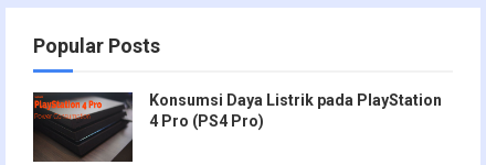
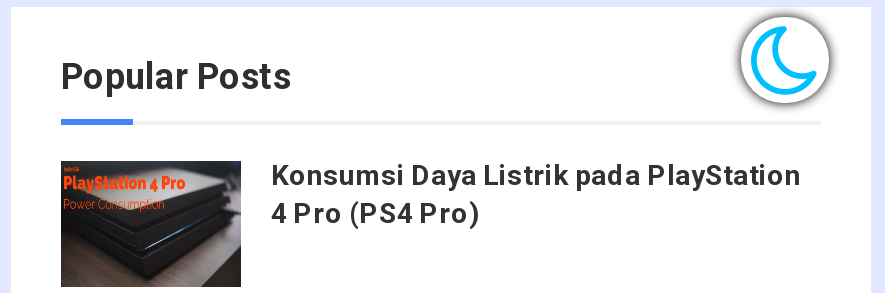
none -> [735,9,835,111] [image]

